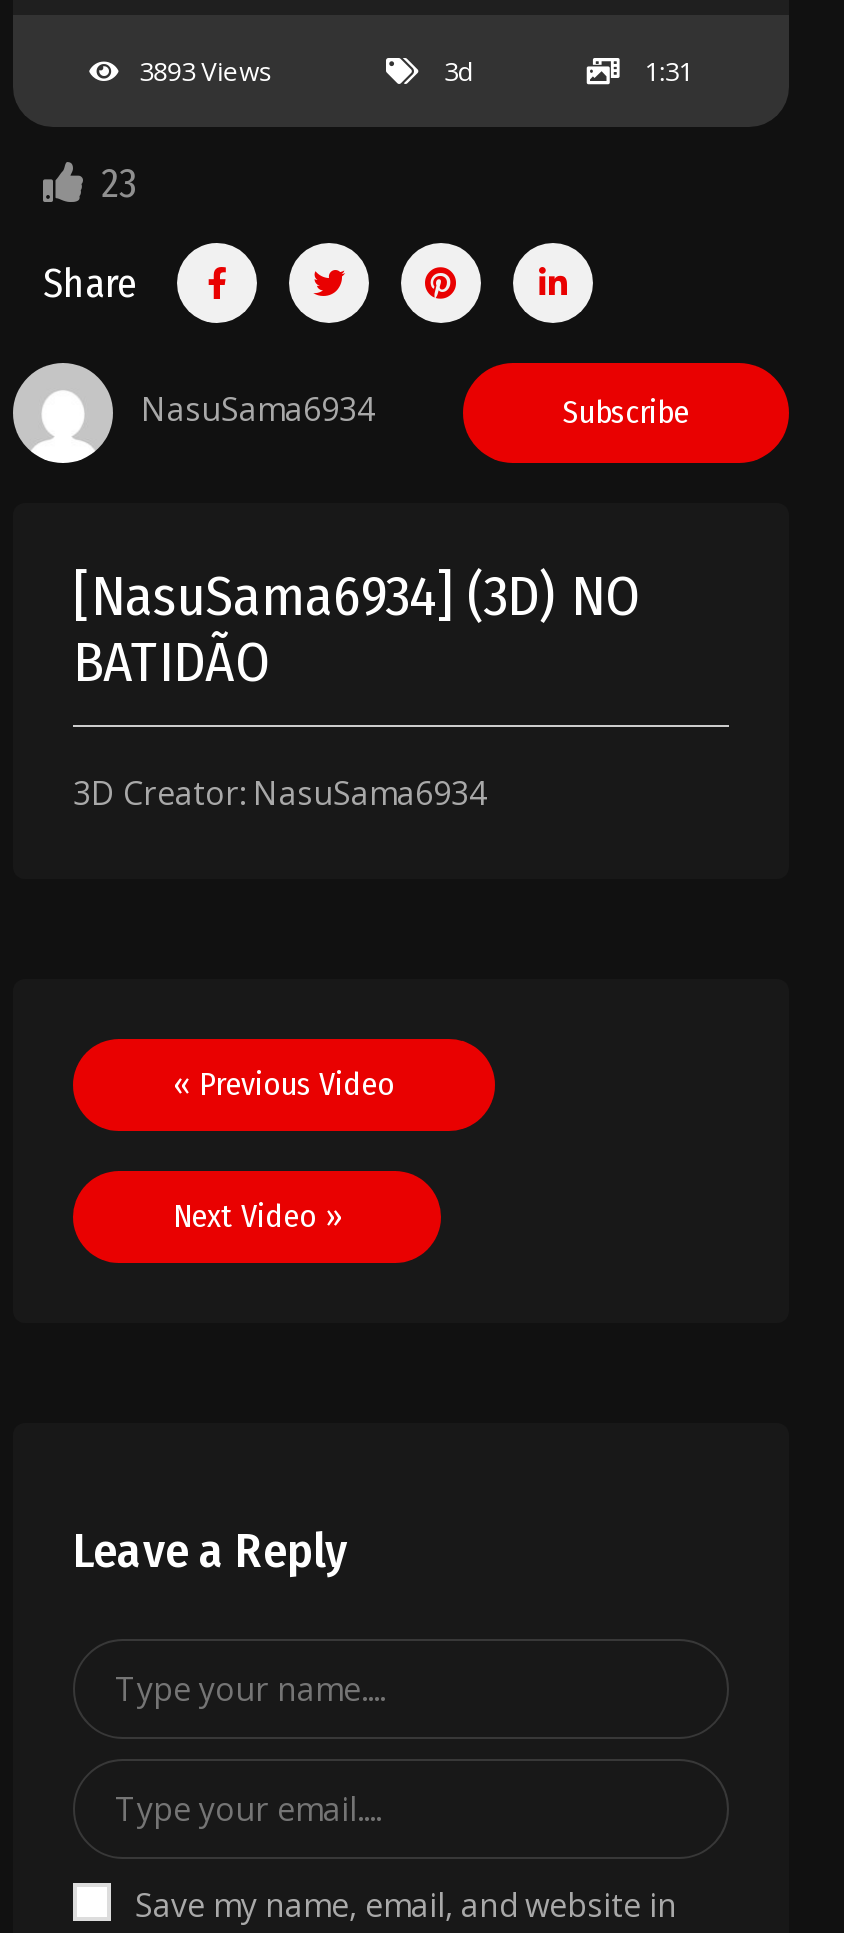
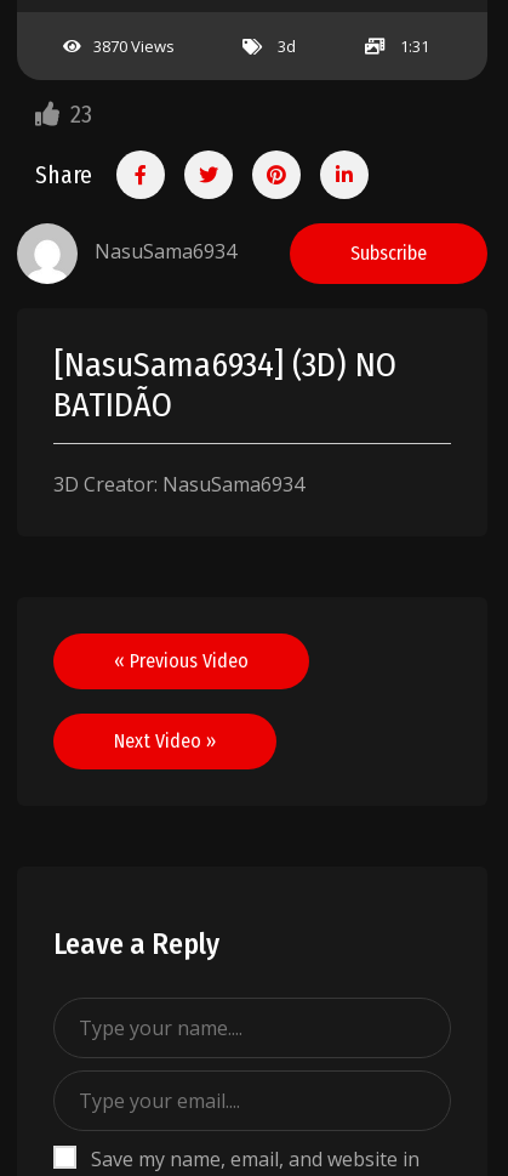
[139,53,273,89] 3893 Views -> [94,35,175,57] 3870 Views

